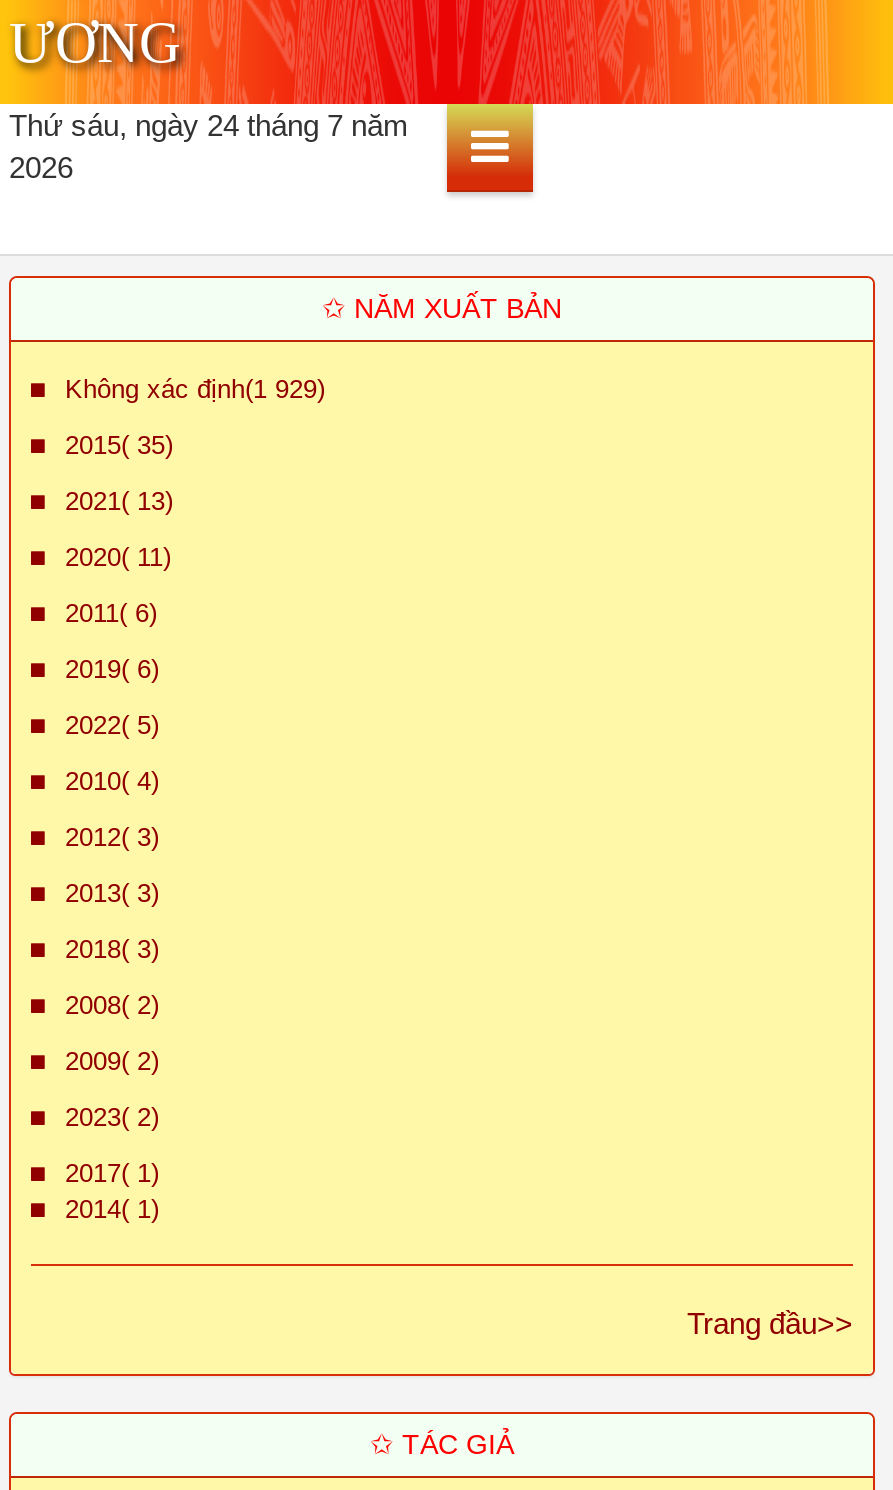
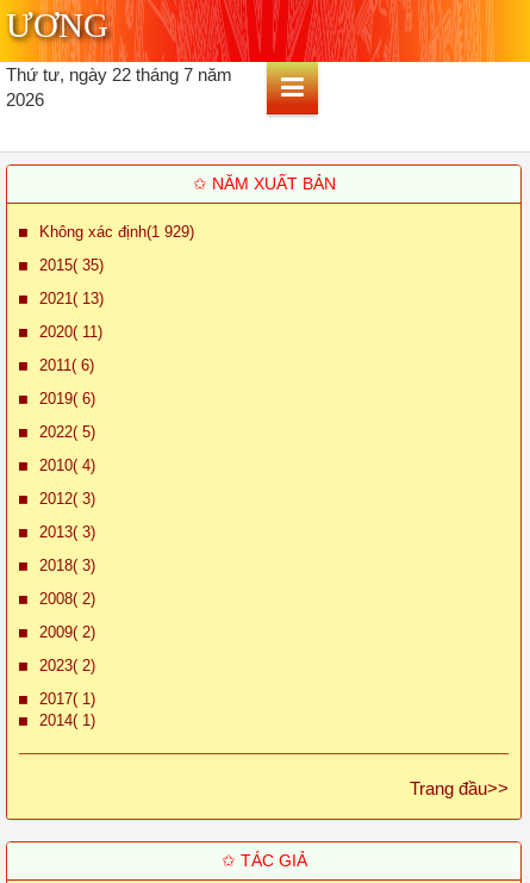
[9,108,409,142] Thứ sáu, ngày 24 tháng 7 năm -> [6,64,232,85] Thứ tư, ngày 22 tháng 7 năm

